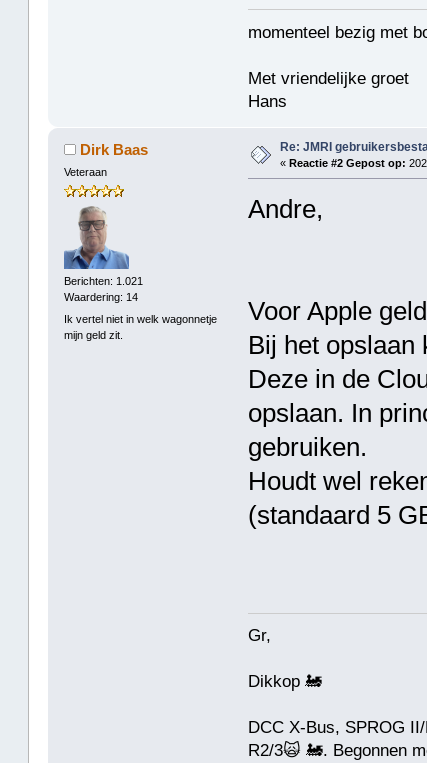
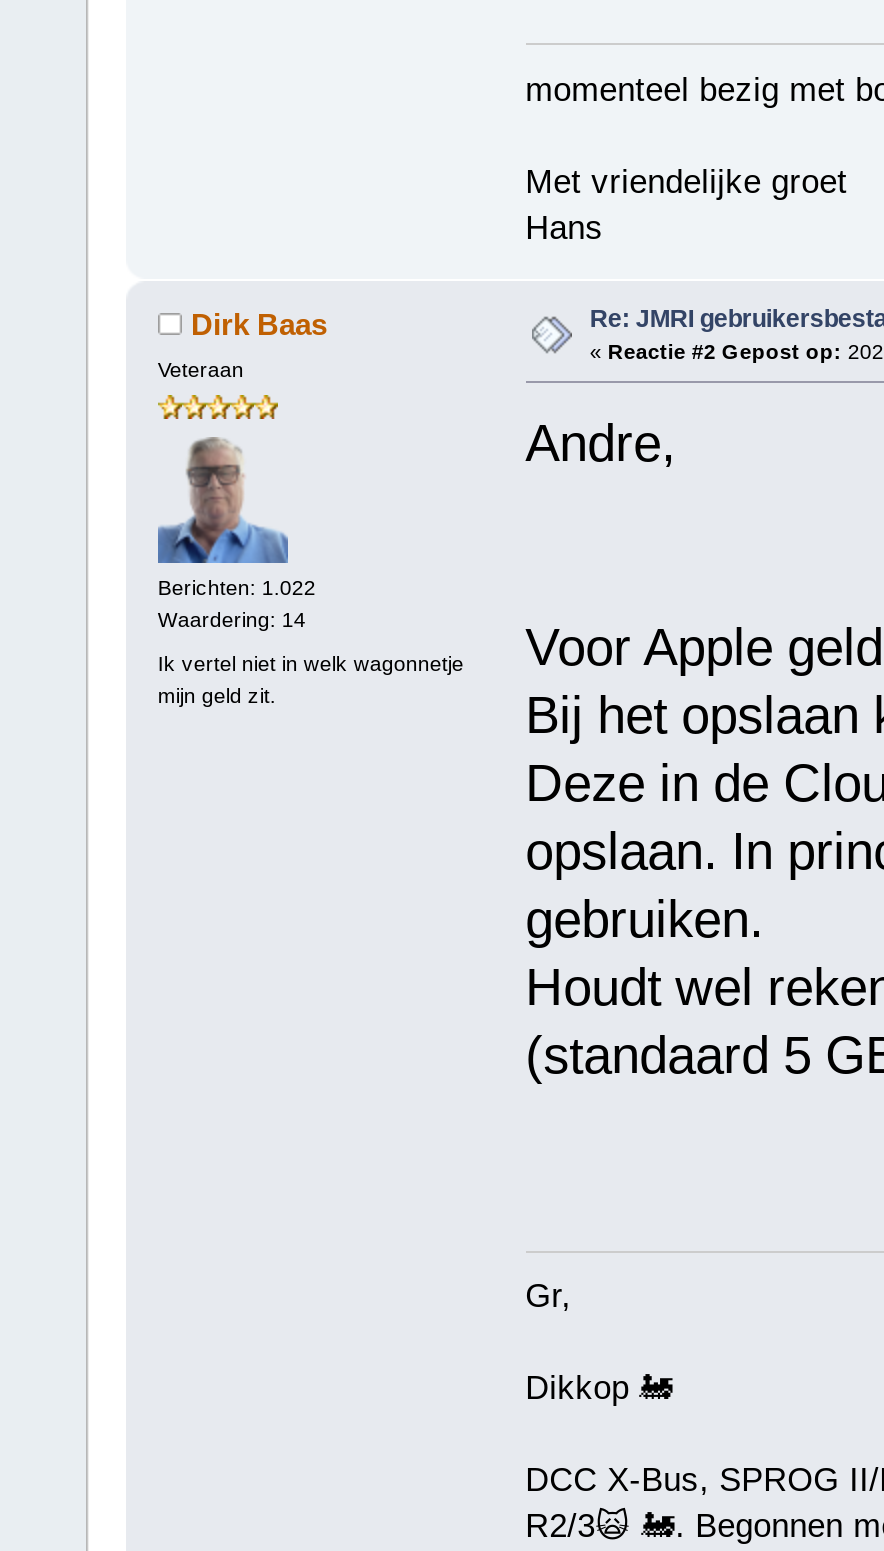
[64,275,143,287] Berichten: 1.021 -> [158,576,316,600] Berichten: 1.022

